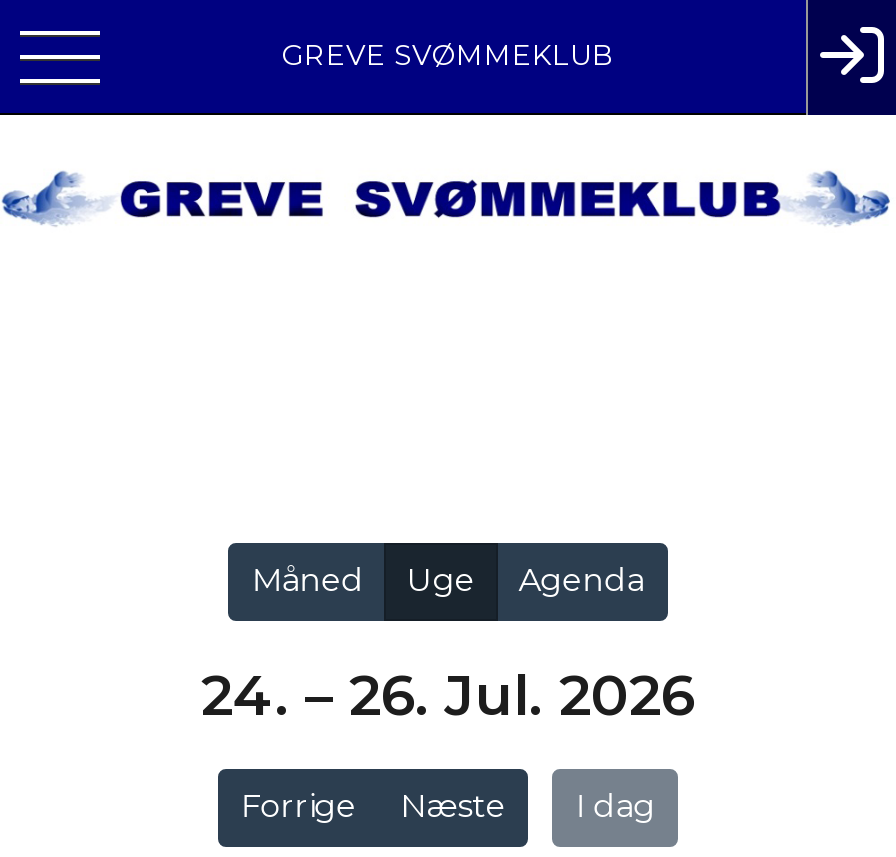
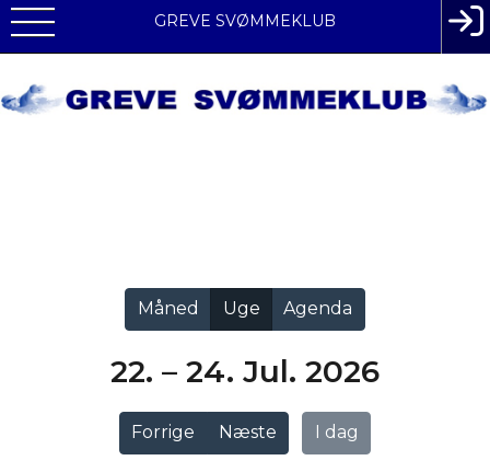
[201,661,695,729] 24. – 26. Jul. 2026 -> [110,352,380,390] 22. – 24. Jul. 2026

